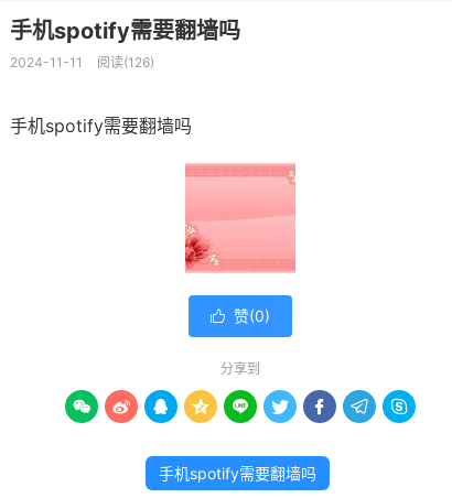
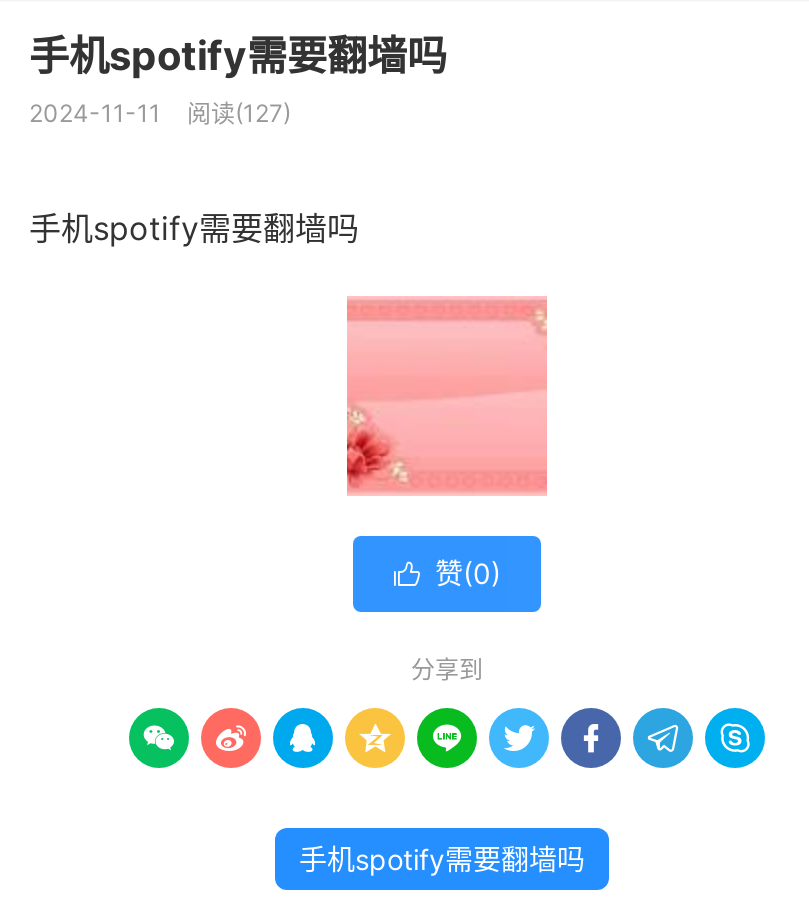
[10,54,154,71] 2024-11-11 阅读(126) -> [29,98,291,128] 2024-11-11 阅读(127)

